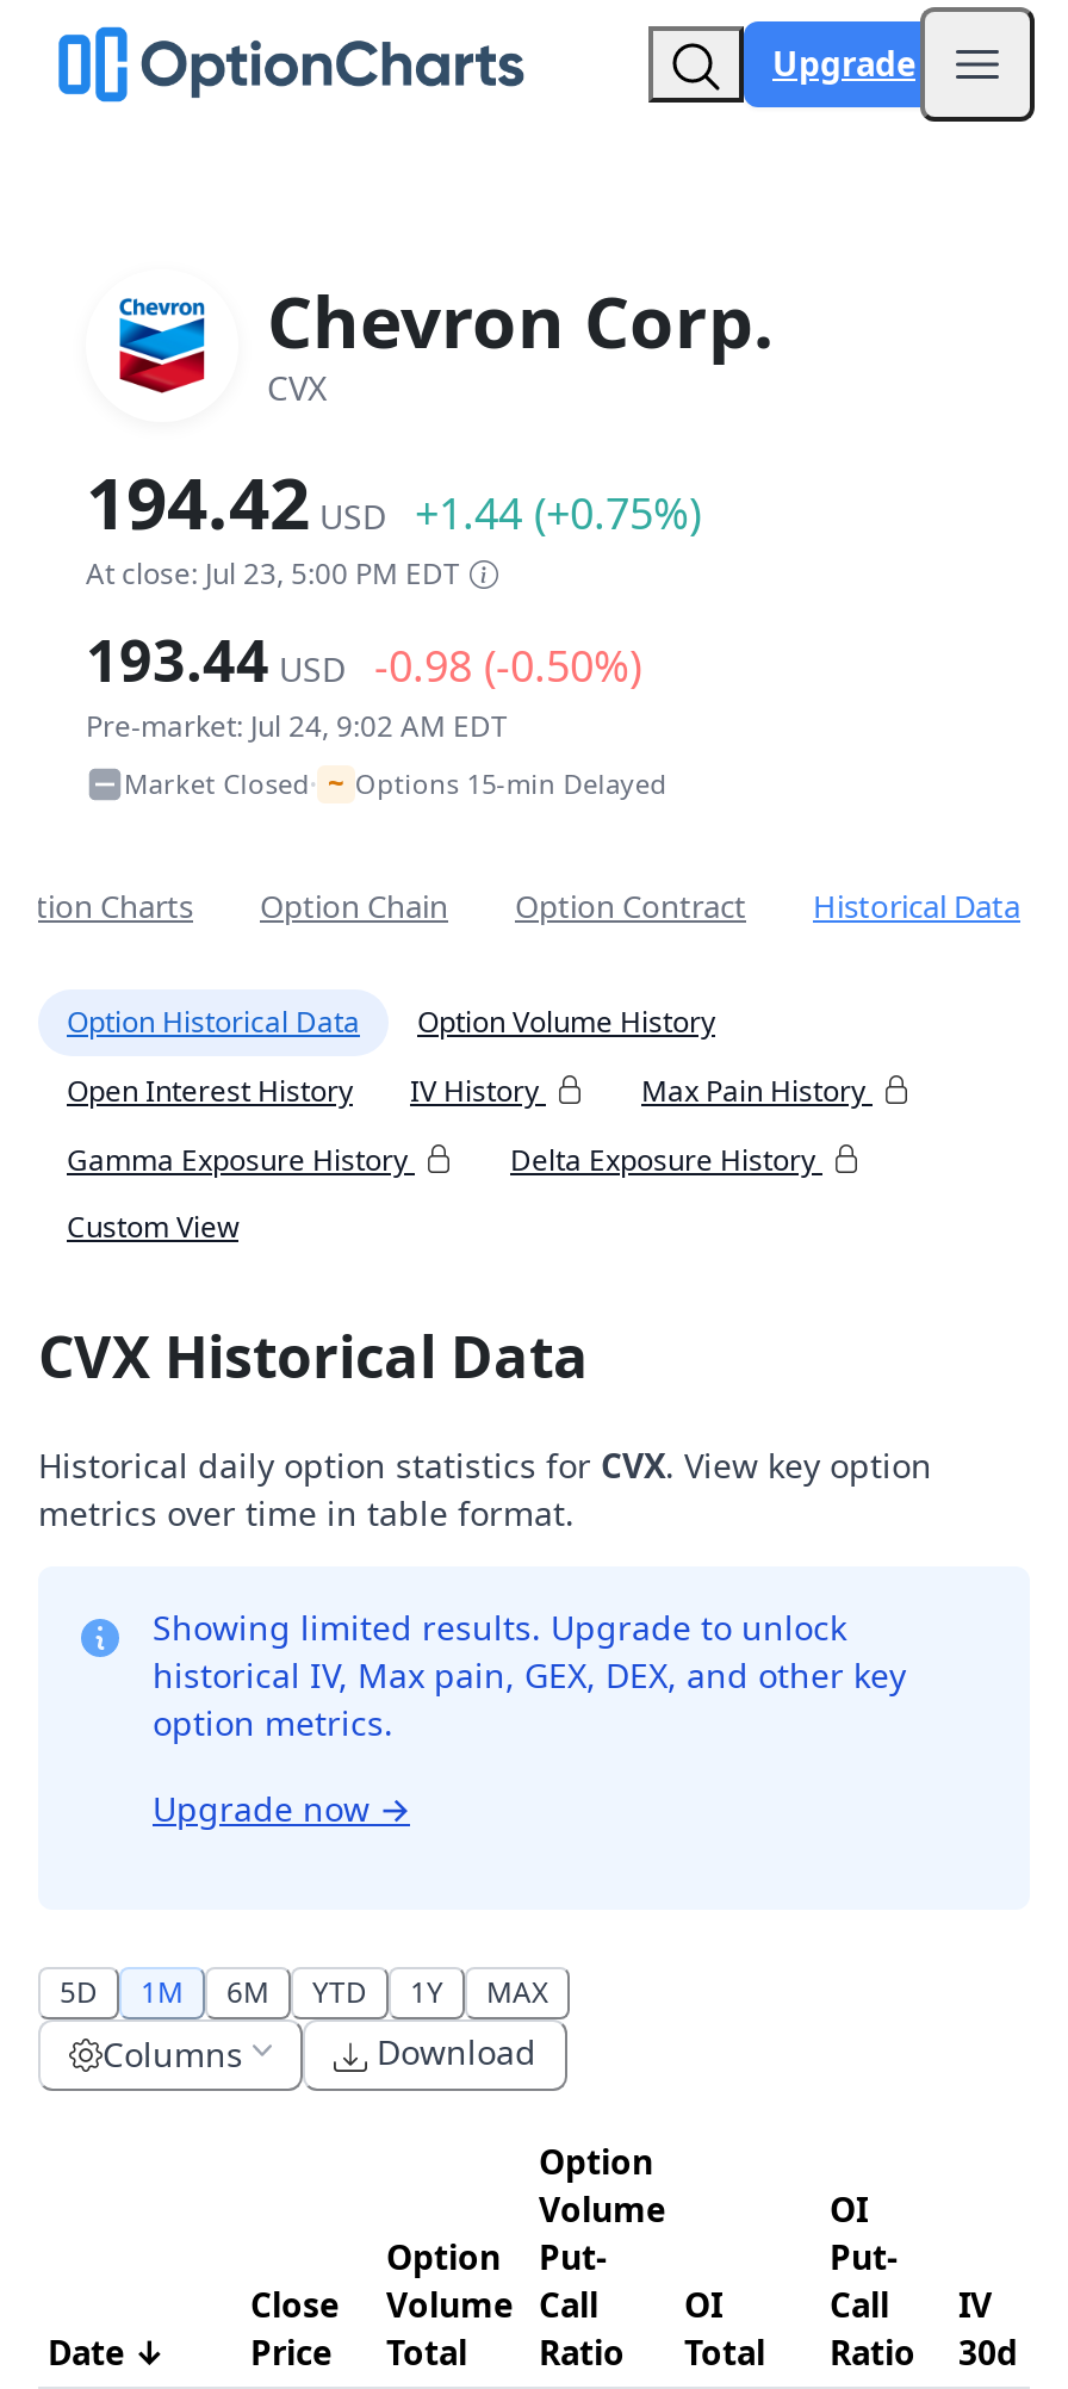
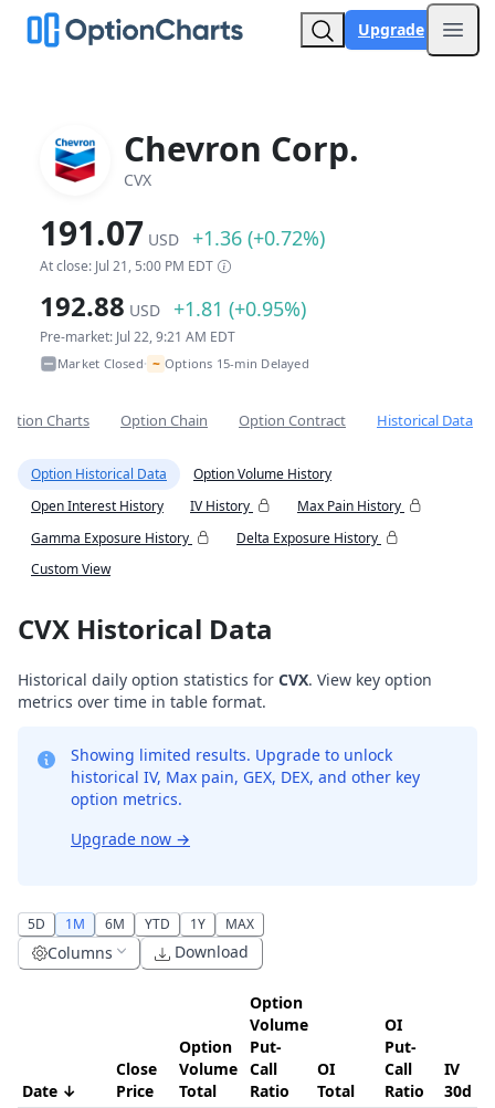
[86,453,701,551] 194.42 USD +1.44 (+0.75%) -> [40,210,325,255] 191.07 USD +1.36 (+0.72%)
[86,553,460,594] At close: Jul 23, 5:00 PM EDT -> [40,257,213,275] At close: Jul 21, 5:00 PM EDT
[86,620,641,699] 193.44 USD -0.98 (-0.50%) -> [40,288,306,324] 192.88 USD +1.81 (+0.95%)
[86,706,508,746] Pre-market: Jul 24, 9:02 AM EDT -> [40,327,235,346] Pre-market: Jul 22, 9:21 AM EDT

